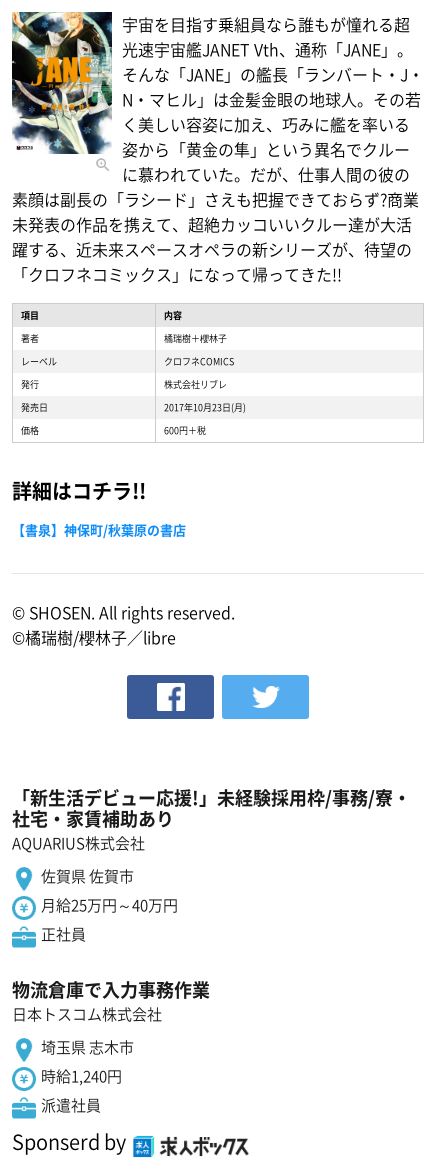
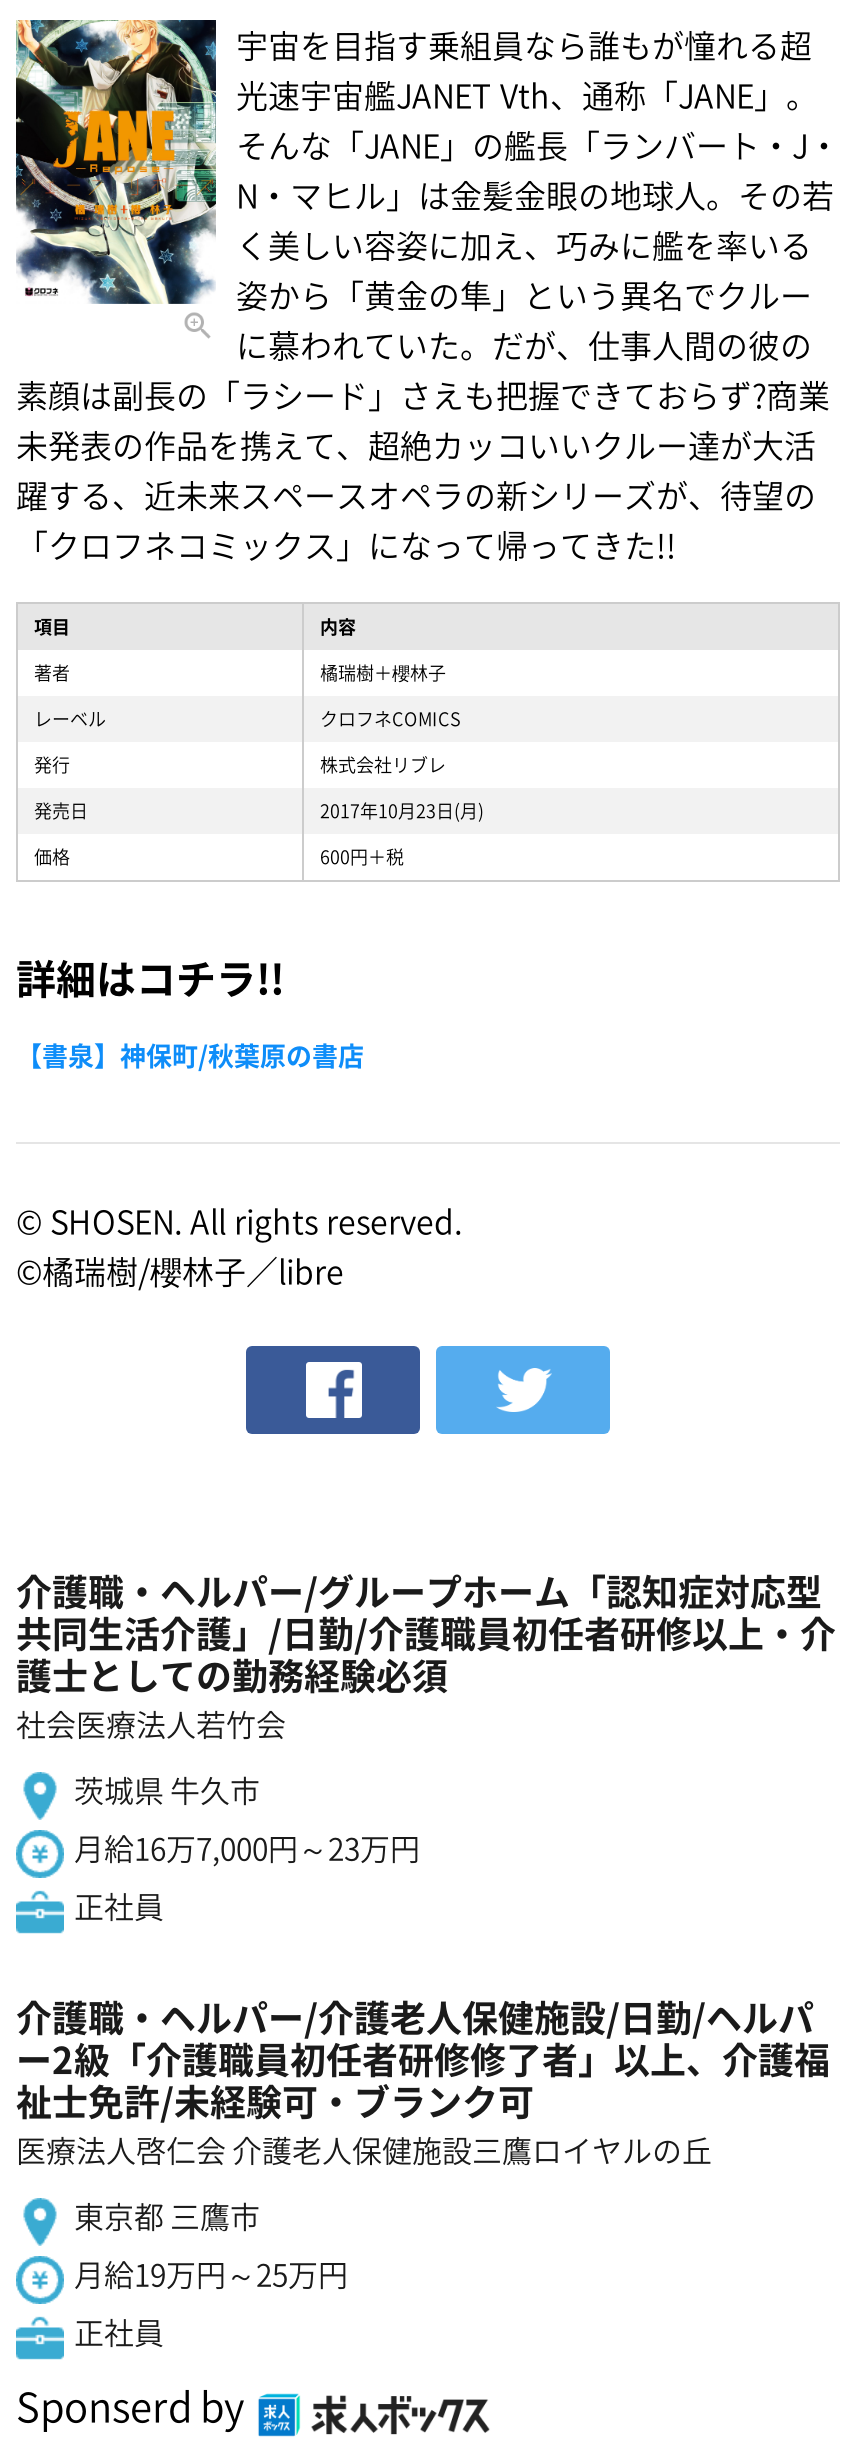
[12,784,411,854] 「新生活デビュー応援!」未経験採用枠/事務/寮・ | 社宅・家賃補助あり | AQUARIUS株式会社 -> [16,1564,836,1746] 介護職・ヘルパー/グループホーム「認知症対応型 | 共同生活介護」/日勤/介護職員初任者研修以上・介 | 護士としての勤務経験必須 | 社会医療法人若竹会
[41,865,178,916] 佐賀県 佐賀市 | 月給25万円～40万円 -> [74,1768,420,1870] 茨城県 牛久市 | 月給16万7,000円～23万円
[12,976,210,1025] 物流倉庫で入力事務作業 | 日本トスコム株式会社 -> [16,1990,830,2172] 介護職・ヘルパー/介護老人保健施設/日勤/ヘルパ | ー2級「介護職員初任者研修修了者」以上、介護福 | 祉士免許/未経験可・ブランク可 | 医療法人啓仁会 介護老人保健施設三鷹ロイヤルの丘
[41,1036,134,1116] 埼玉県 志木市 | 時給1,240円 | 派遣社員 -> [74,2194,348,2354] 東京都 三鷹市 | 月給19万円～25万円 | 正社員

